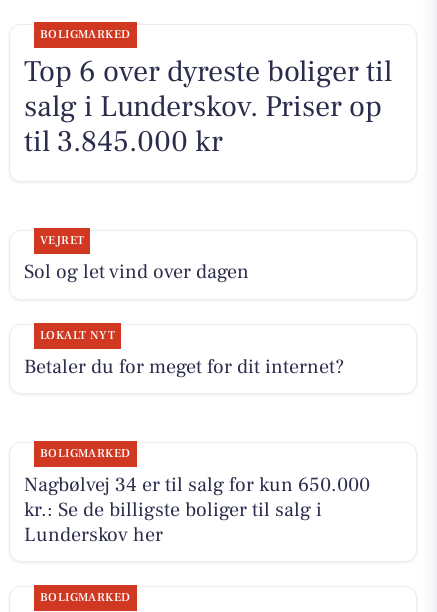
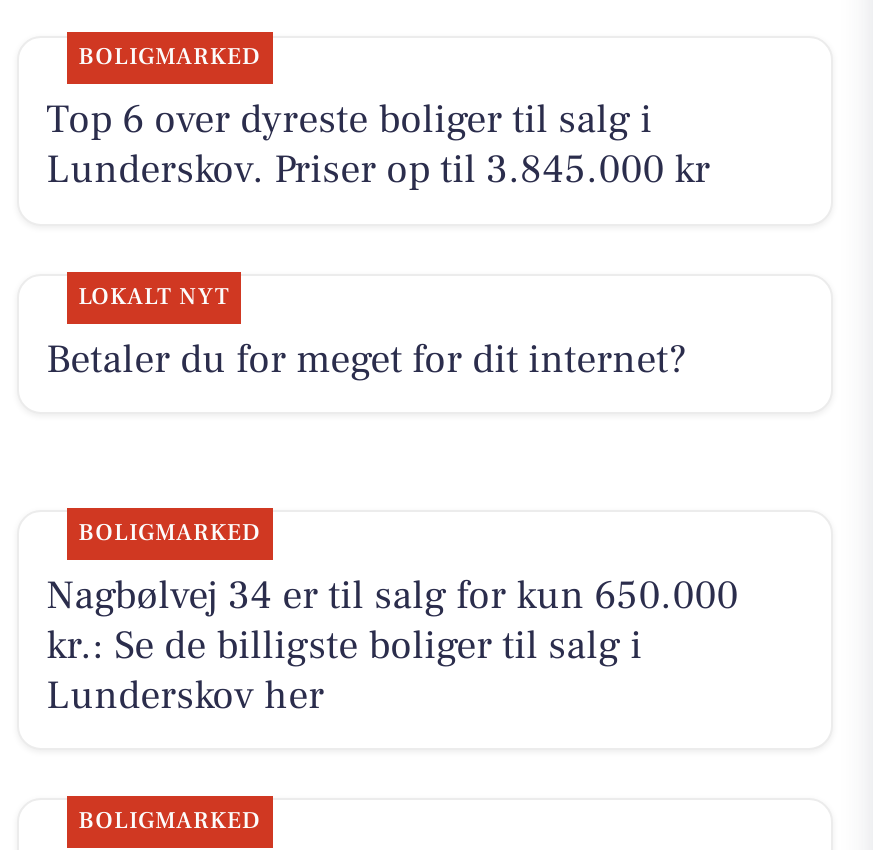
[24,52,392,285] Top 6 over dyreste boliger til | salg i Lunderskov. Priser op | til 3.845.000 kr | VEJRET | Sol og let vind over dagen -> [46,95,710,197] Top 6 over dyreste boliger til salg i | Lunderskov. Priser op til 3.845.000 kr

